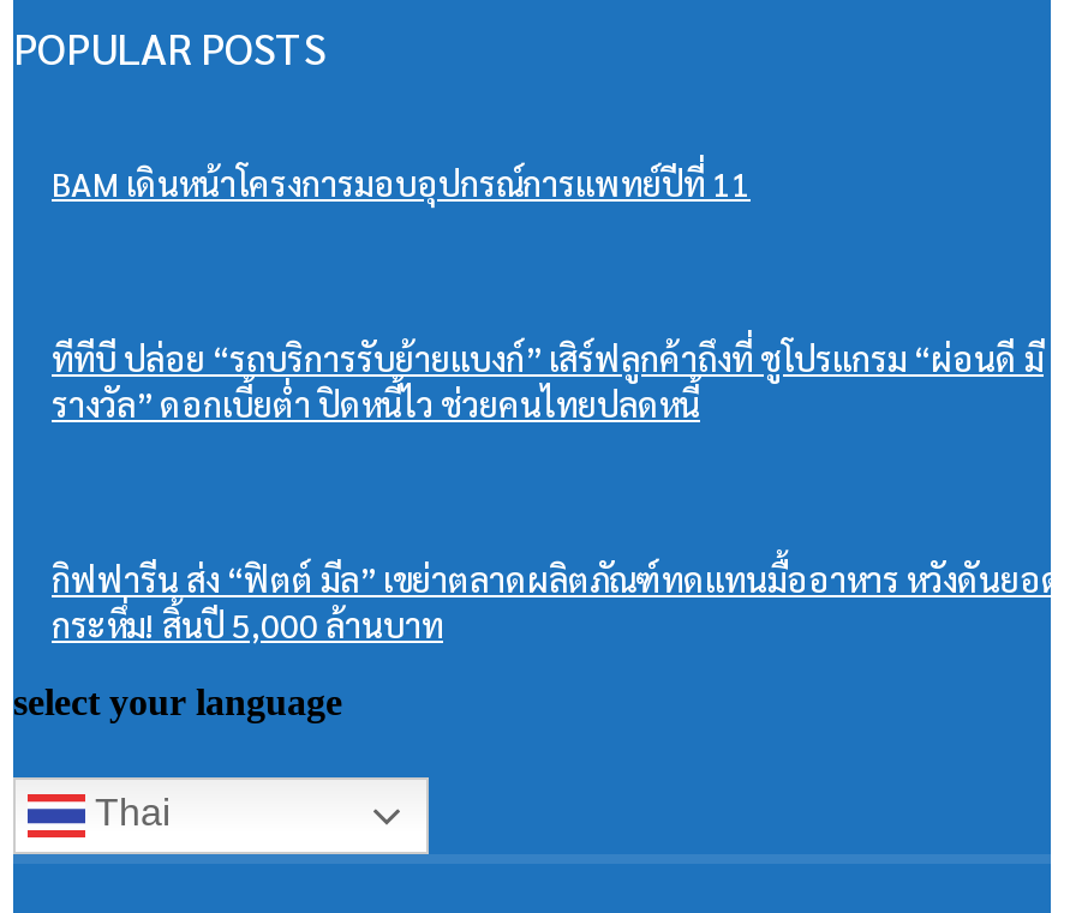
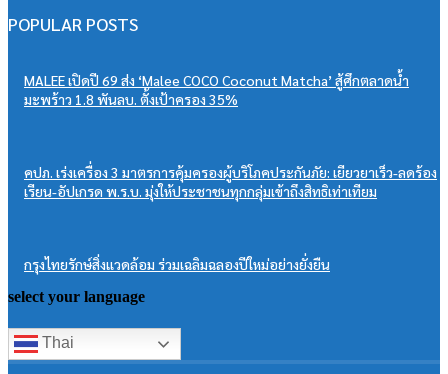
[52,161,751,205] BAM เดินหน้าโครงการมอบอุปกรณ์การแพทย์ปีที่ 11 -> [24,71,409,108] MALEE เปิดปี 69 ส่ง ‘Malee COCO Coconut Matcha’ สู้ศึกตลาดน้ำ | มะพร้าว 1.8 พันลบ. ตั้งเป้าครอง 35%
[52,337,1044,425] ทีทีบี ปล่อย “รถบริการรับย้ายแบงก์” เสิร์ฟลูกค้าถึงที่ ชูโปรแกรม “ผ่อนดี มี | รางวัล” ดอกเบี้ยต่ำ ปิดหนี้ไว ช่วยคนไทยปลดหนี้ -> [24,163,437,200] คปภ. เร่งเครื่อง 3 มาตรการคุ้มครองผู้บริโภคประกันภัย: เยียวยาเร็ว-ลดร้อง | เรียน-อัปเกรด พ.ร.บ. มุ่งให้ประชาชนทุกกลุ่มเข้าถึงสิทธิเท่าเทียม
[52,557,1063,646] กิฟฟารีน ส่ง “ฟิตต์ มีล” เขย่าตลาดผลิตภัณฑ์ทดแทนมื้ออาหาร หวังดันยอด | กระหึ่ม! สิ้นปี 5,000 ล้านบาท -> [24,255,330,273] กรุงไทยรักษ์สิ่งแวดล้อม ร่วมเฉลิมฉลองปีใหม่อย่างยั่งยืน

